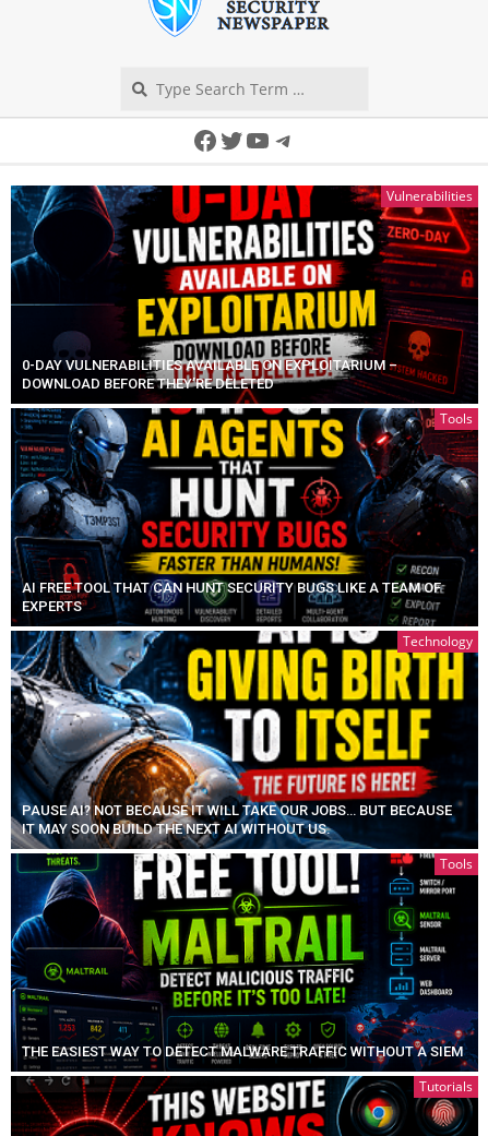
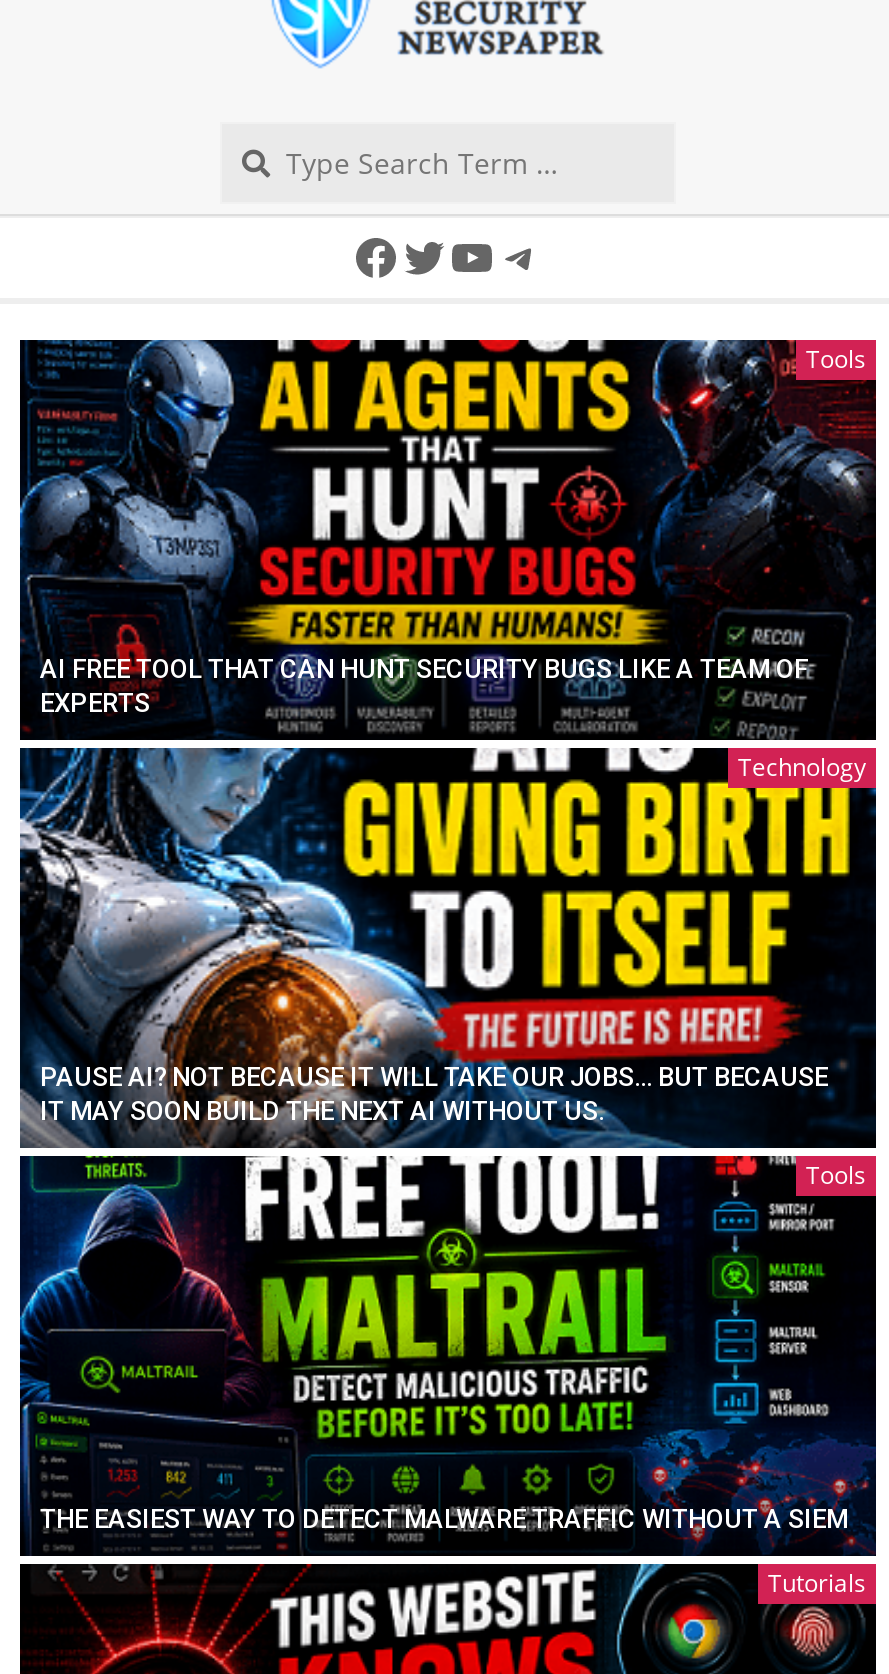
[10,184,478,416] [image] | Vulnerabilities -> none
[22,357,397,392] 0-DAY VULNERABILITIES AVAILABLE ON EXPLOITARIUM – | DOWNLOAD BEFORE THEY’RE DELETED -> none

